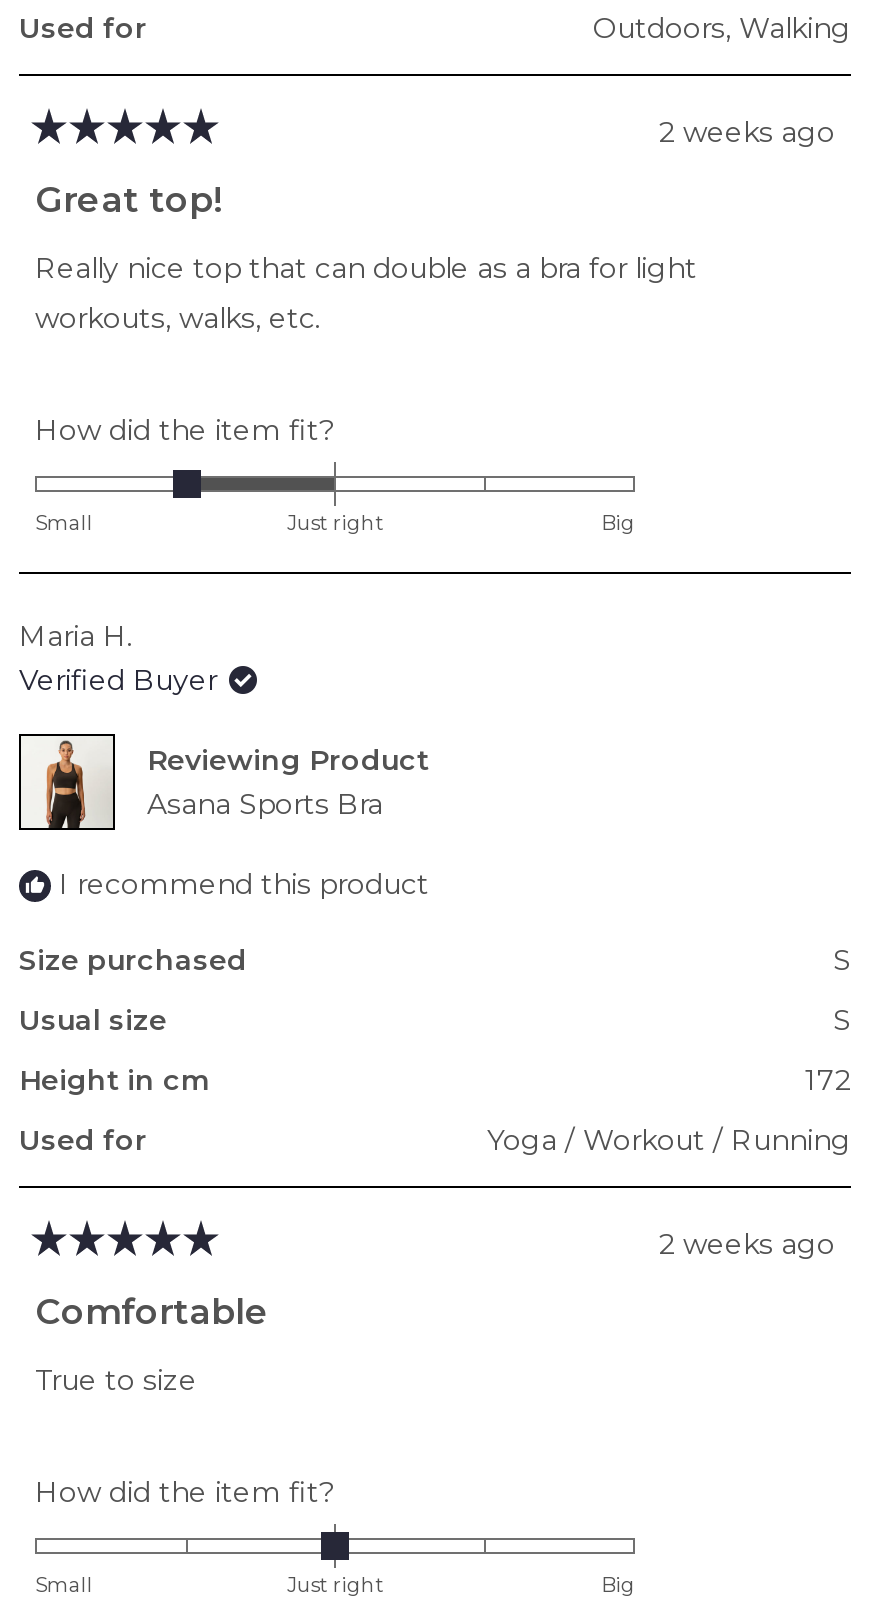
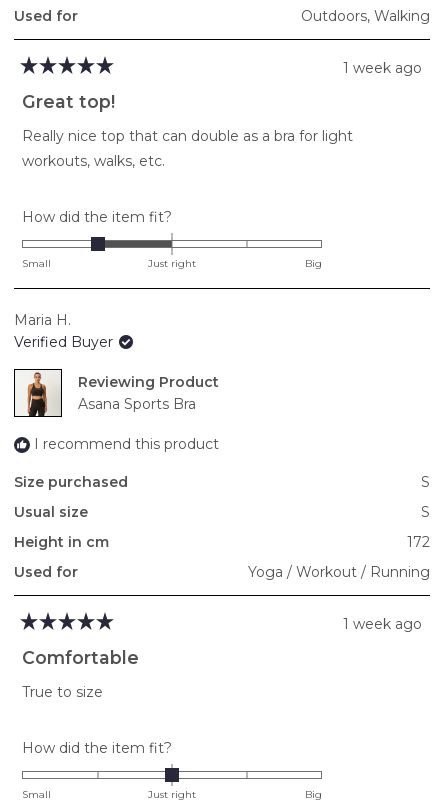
[659,114,835,150] 2 weeks ago -> [343,59,422,77] 1 week ago
[659,1225,835,1261] 2 weeks ago -> [343,615,422,633] 1 week ago

